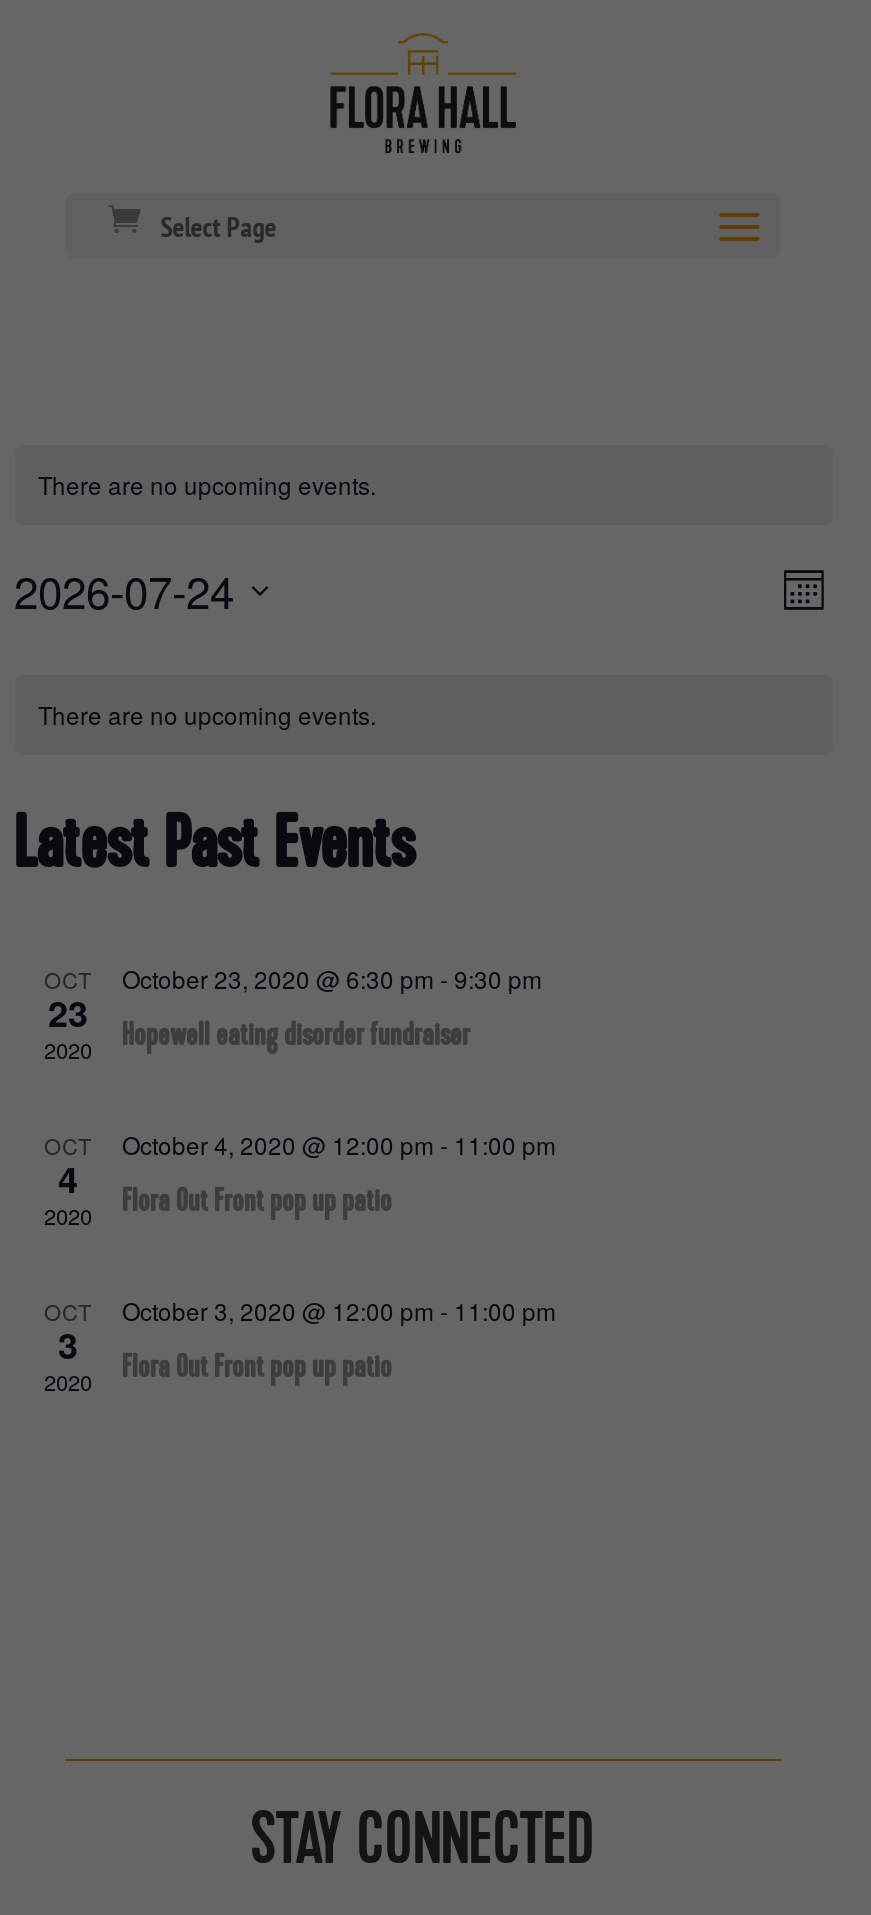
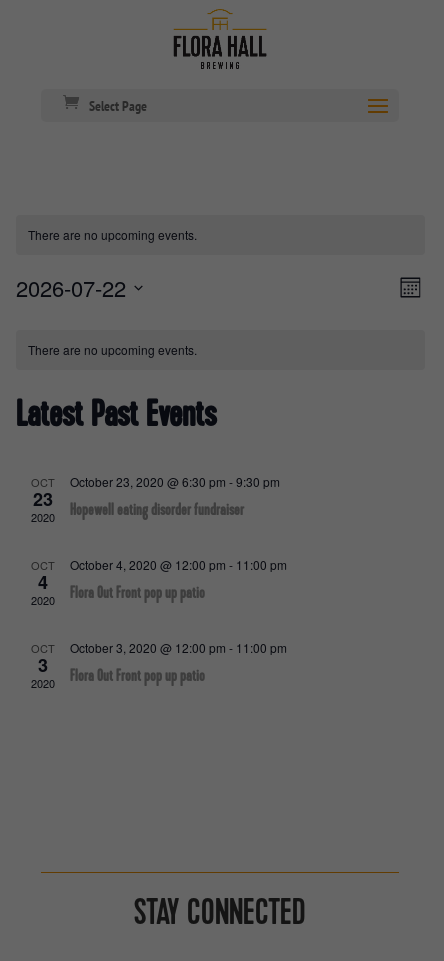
[14,559,234,621] 2026-07-24 -> [15,272,125,303] 2026-07-22

